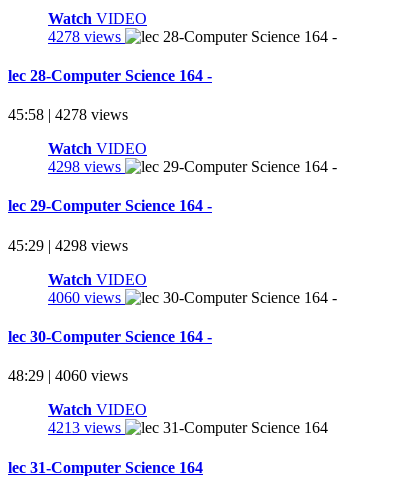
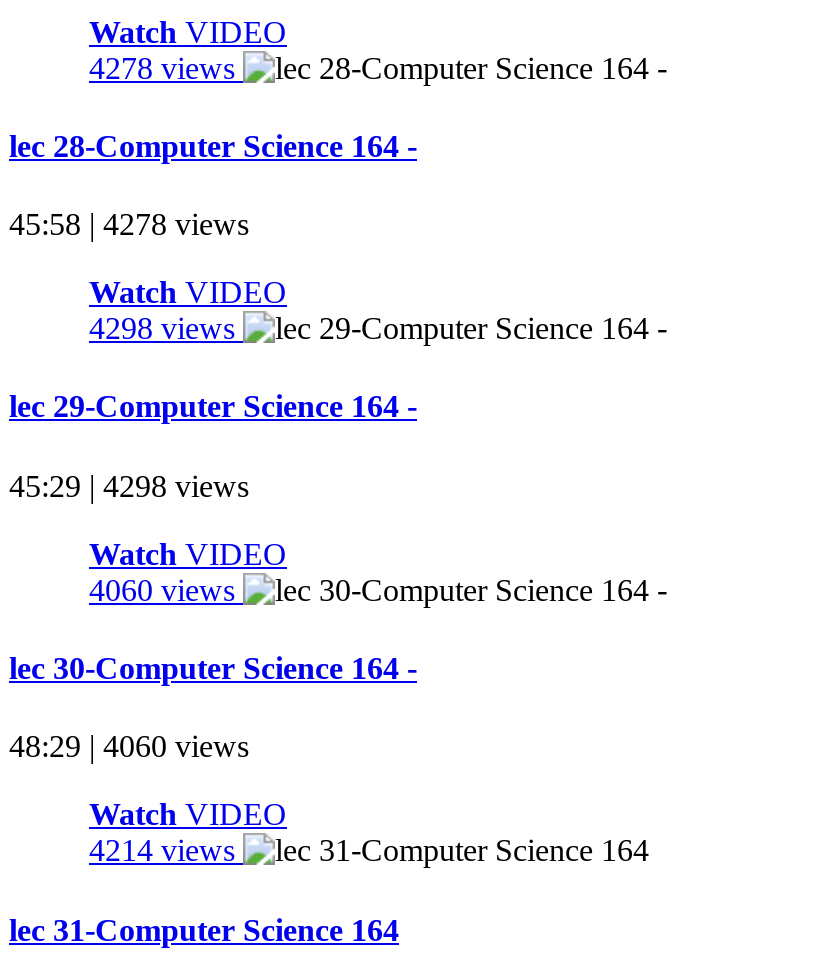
[48,419,125,436] 4213 views -> [89,833,243,867] 4214 views

